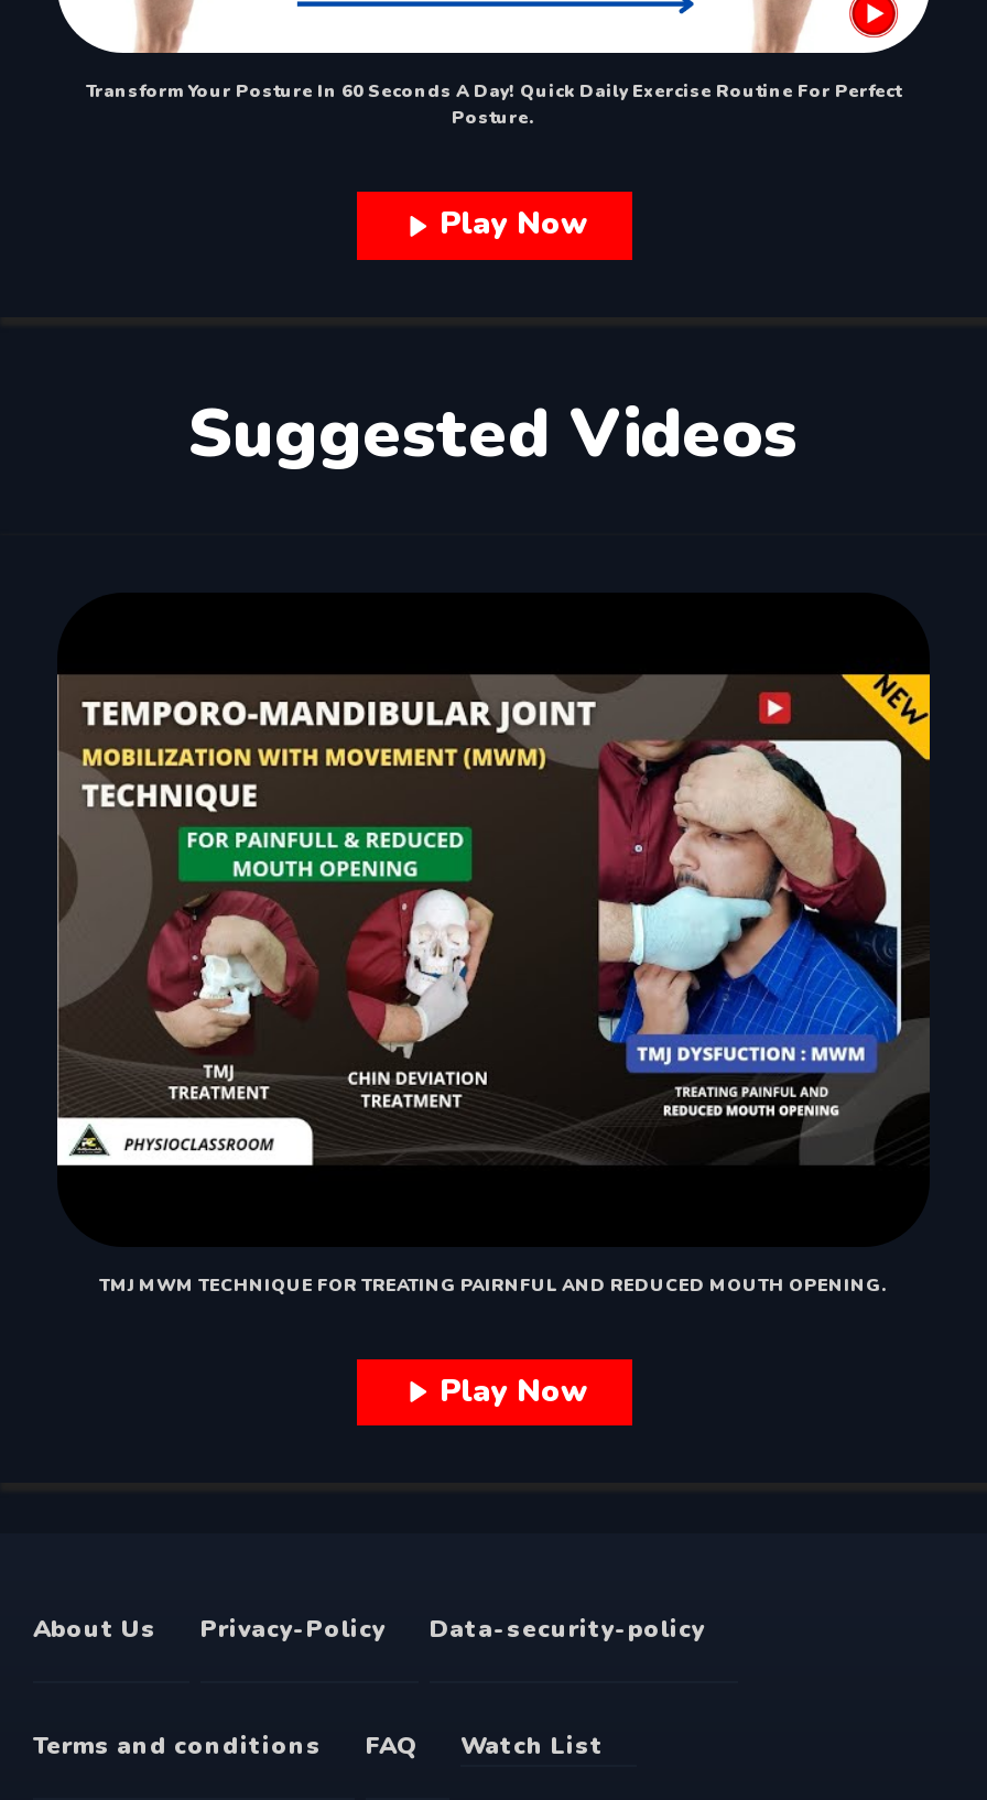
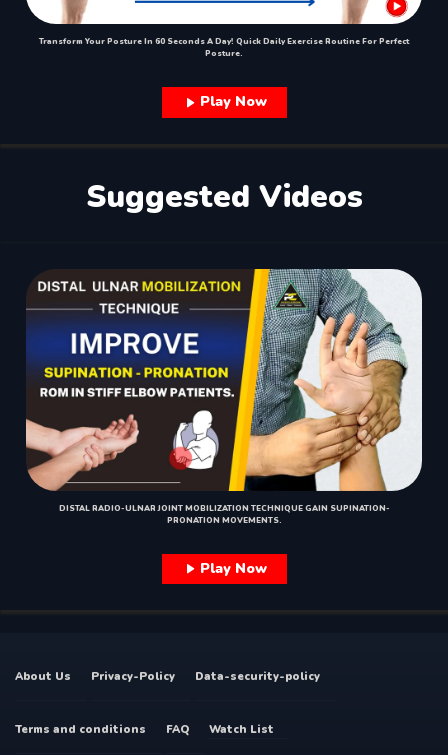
[55,597,932,1297] [image] | TMJ MWM TECHNIQUE FOR TREATING PAIRNFUL AND REDUCED MOUTH OPENING. -> [26,268,423,526] [image] | DISTAL RADIO-ULNAR JOINT MOBILIZATION TECHNIQUE GAIN SUPINATION- | PRONATION MOVEMENTS.

